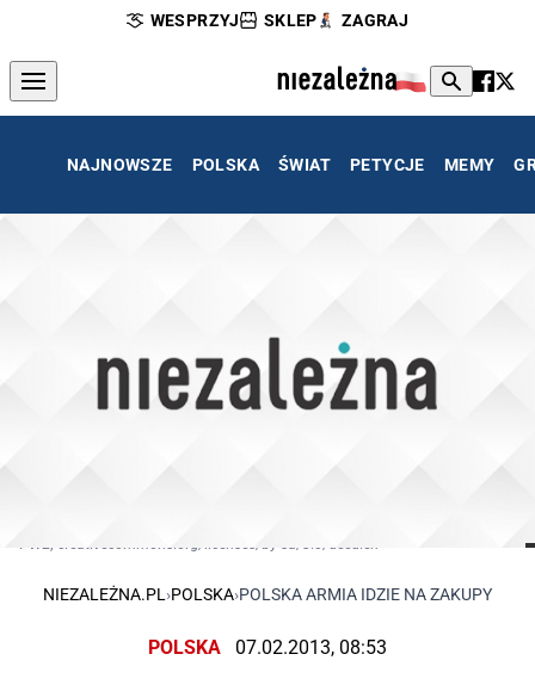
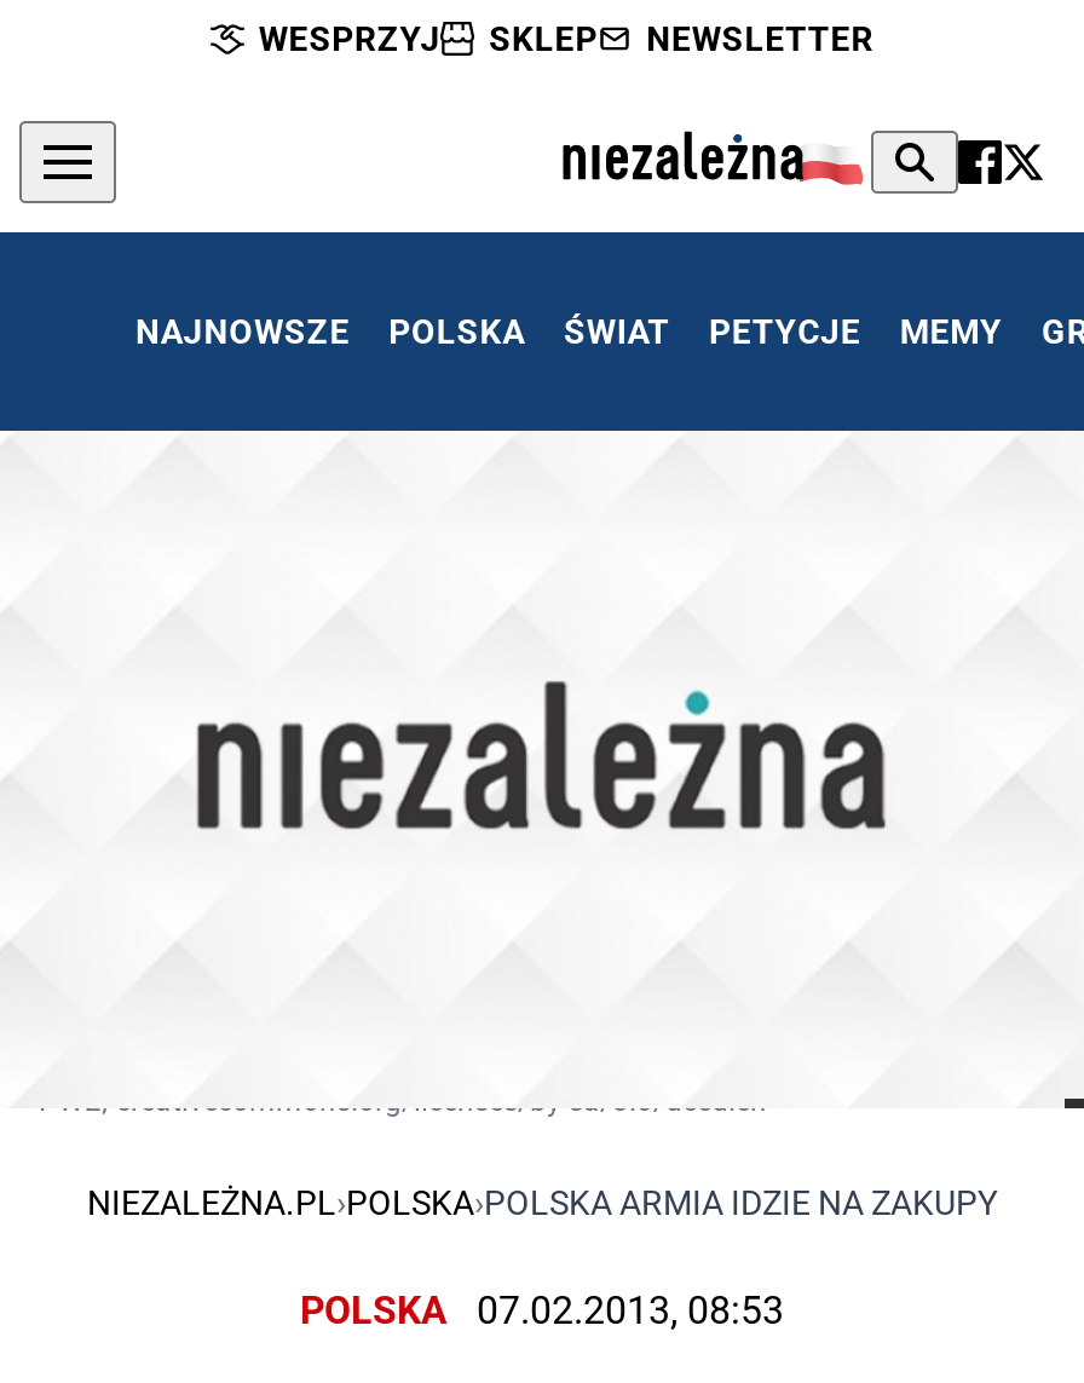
[341,11,409,30] ZAGRAJ -> [646,19,874,58] NEWSLETTER

